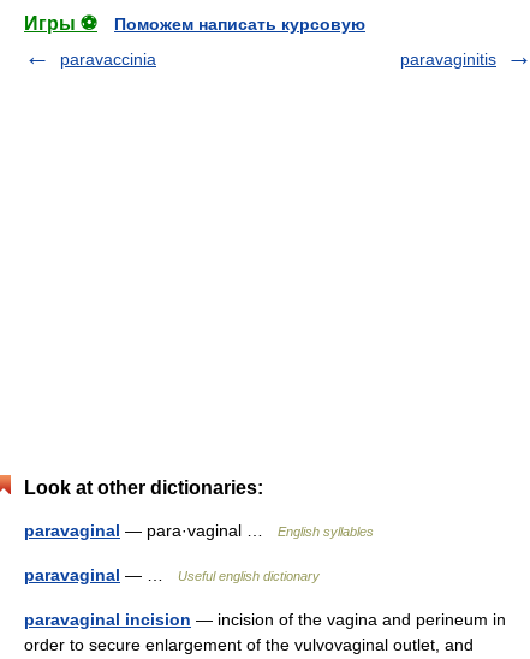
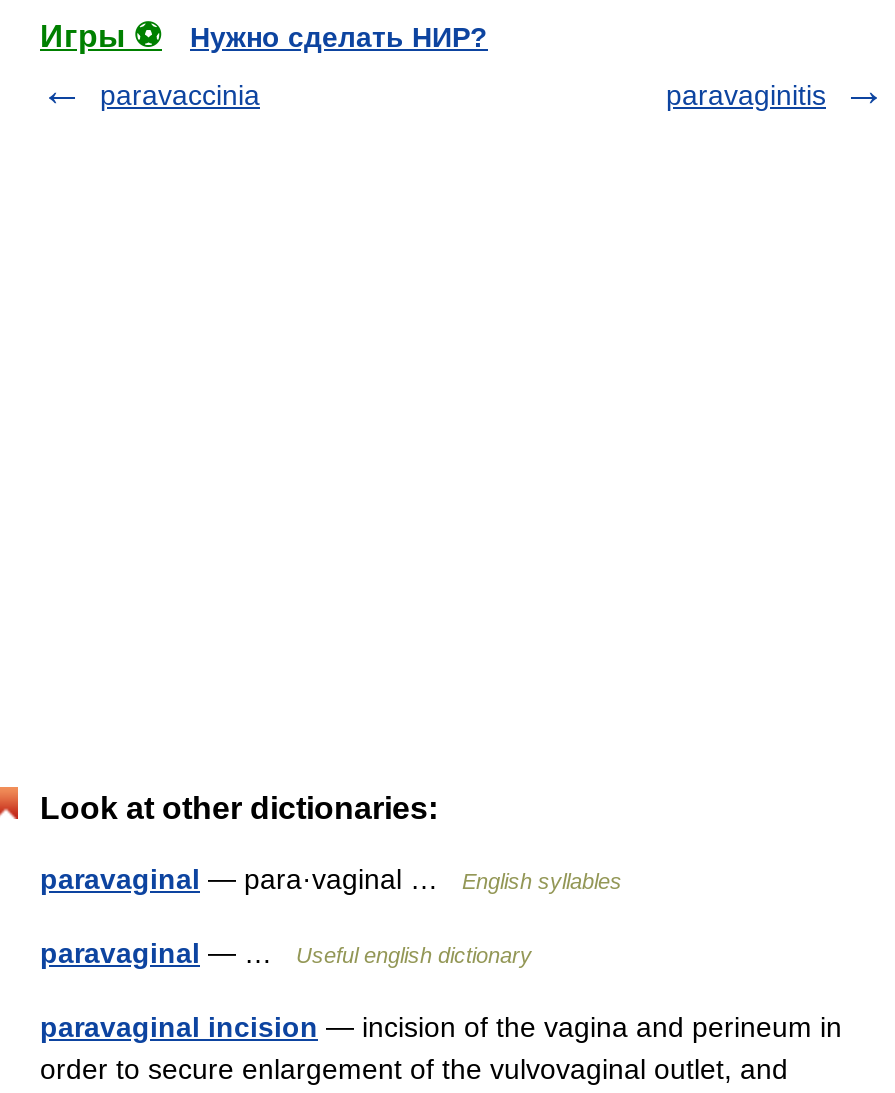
[114,14,365,34] Поможем написать курсовую -> [190,21,488,53] Нужно сделать НИР?

